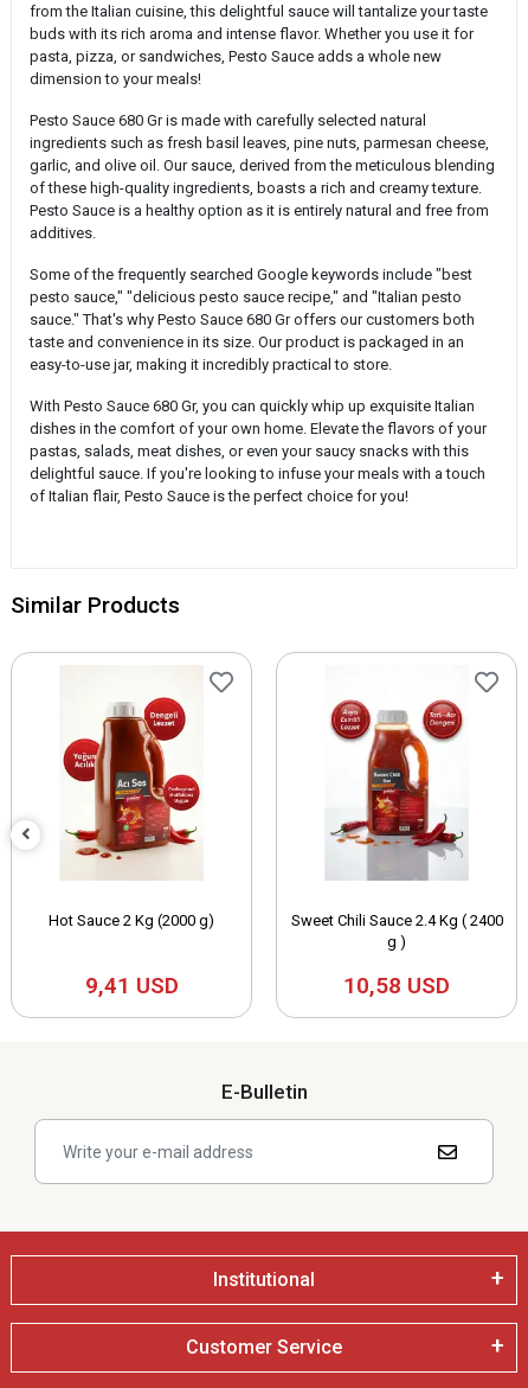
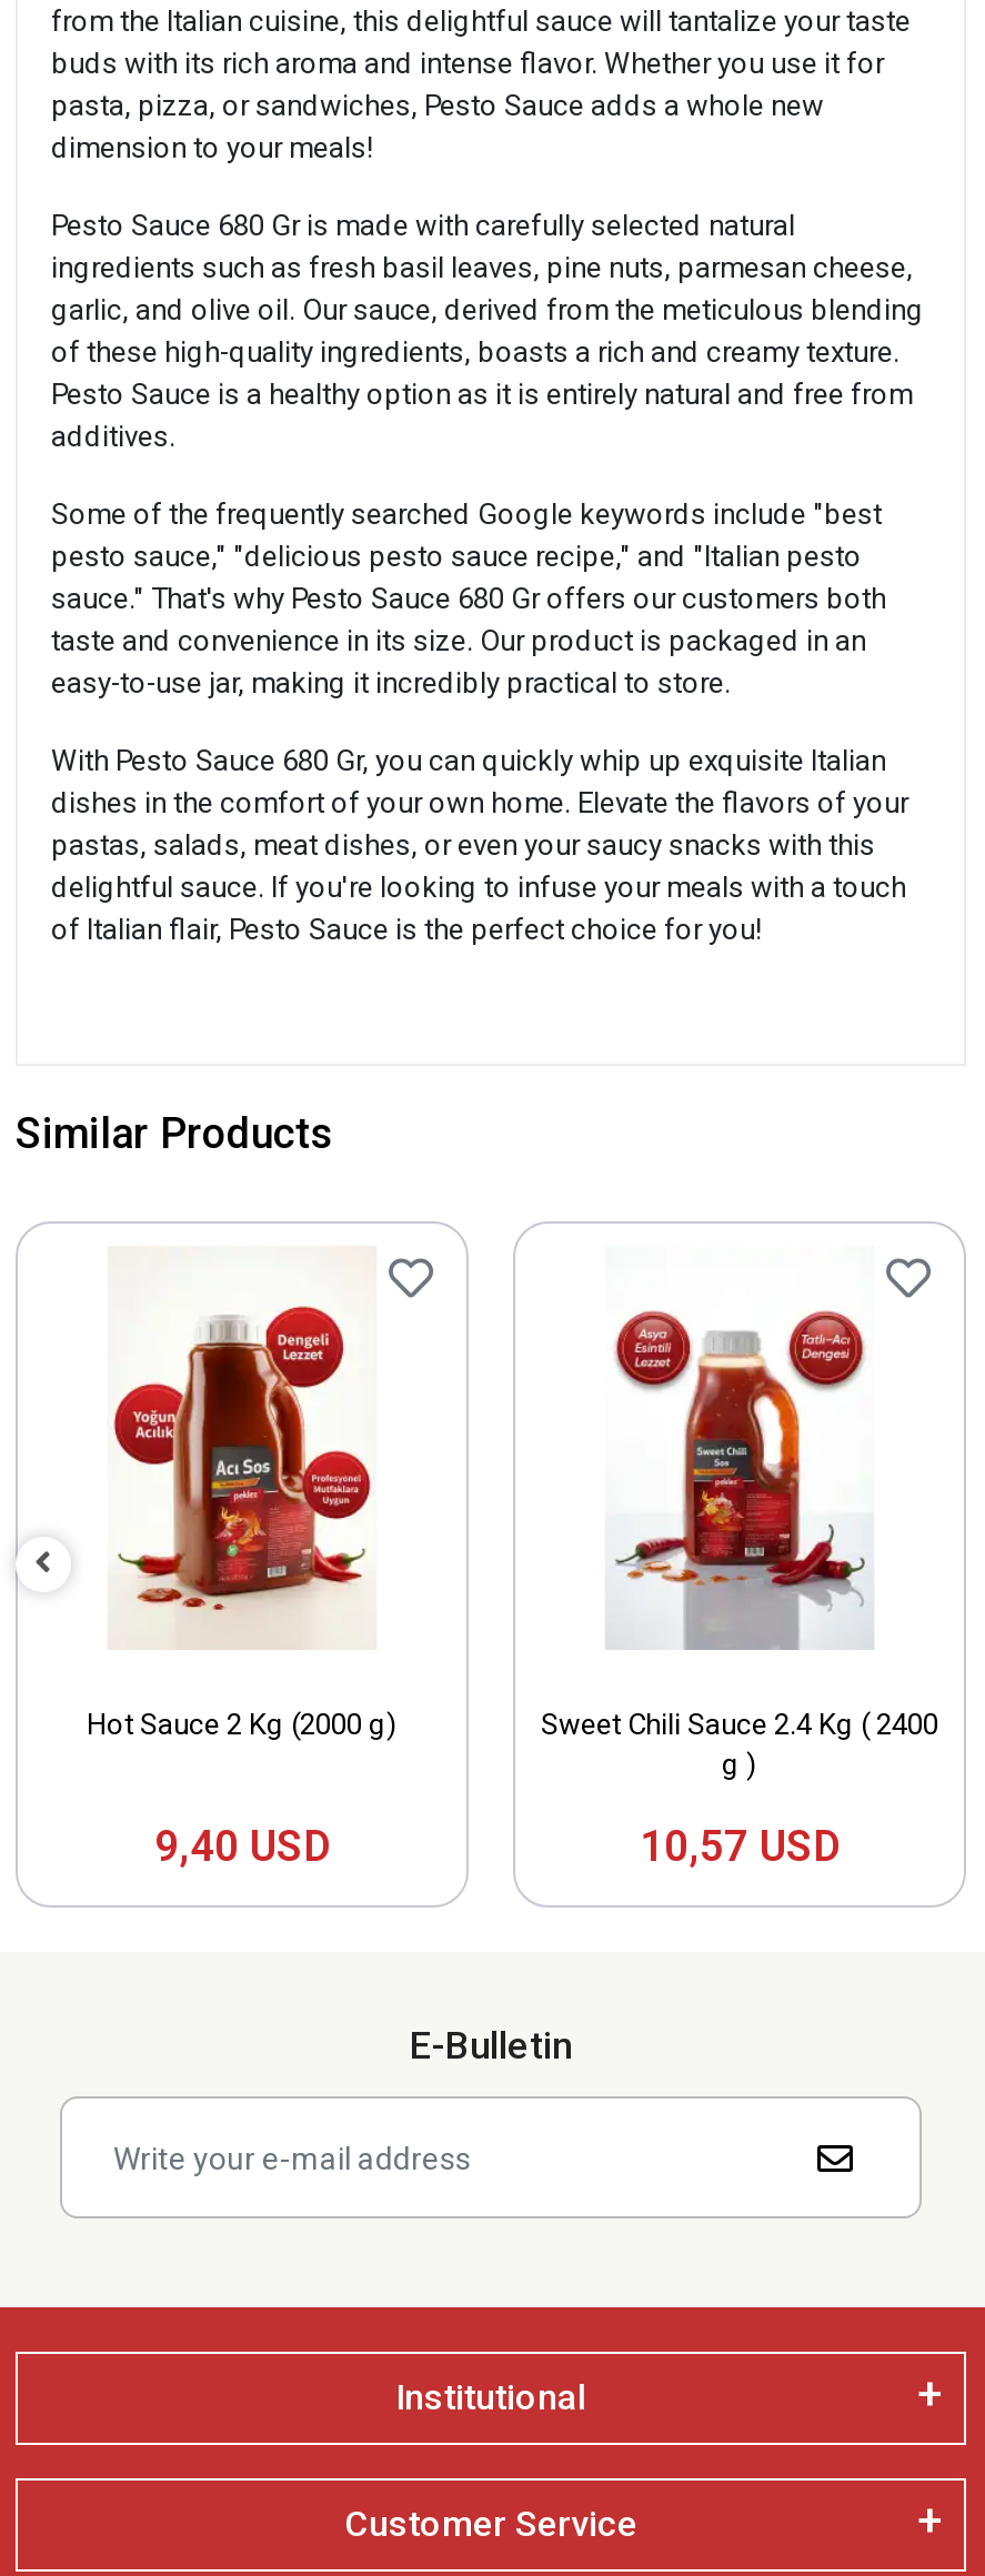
[85,972,178,1000] 9,41 USD -> [154,1822,330,1873] 9,40 USD
[343,972,450,1000] 10,58 USD -> [640,1822,840,1873] 10,57 USD

